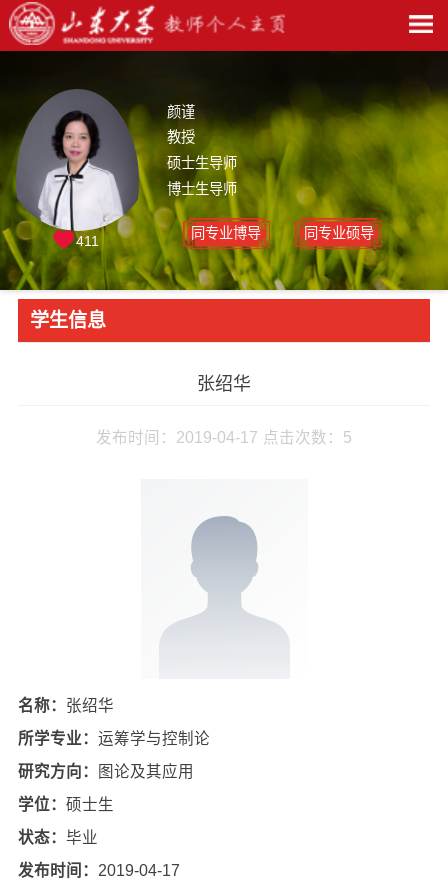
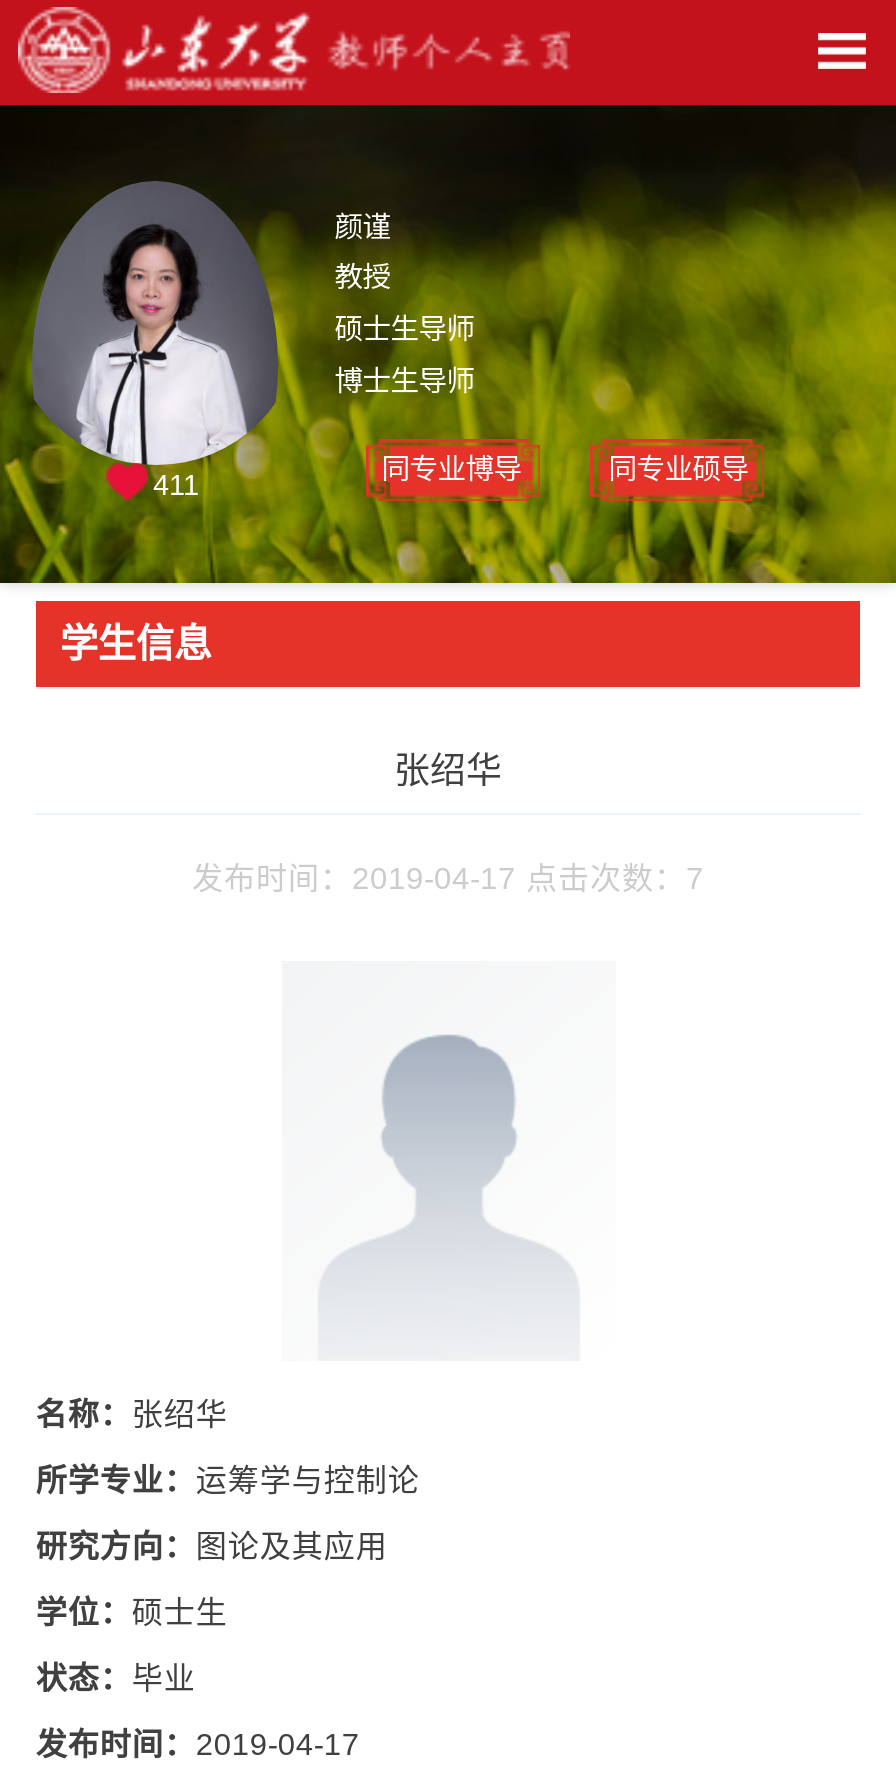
[96,429,352,446] 发布时间：2019-04-17 点击次数：5 -> [192,861,704,895] 发布时间：2019-04-17 点击次数：7

